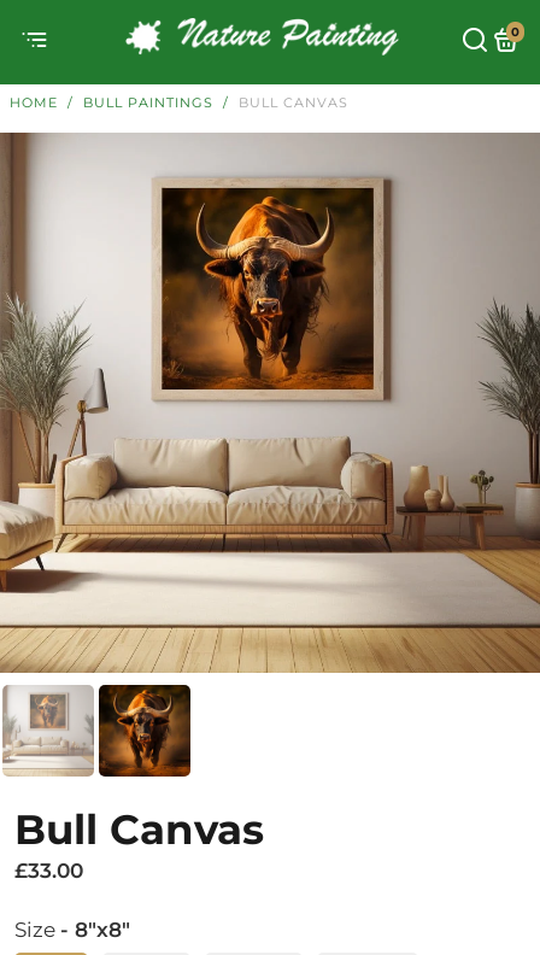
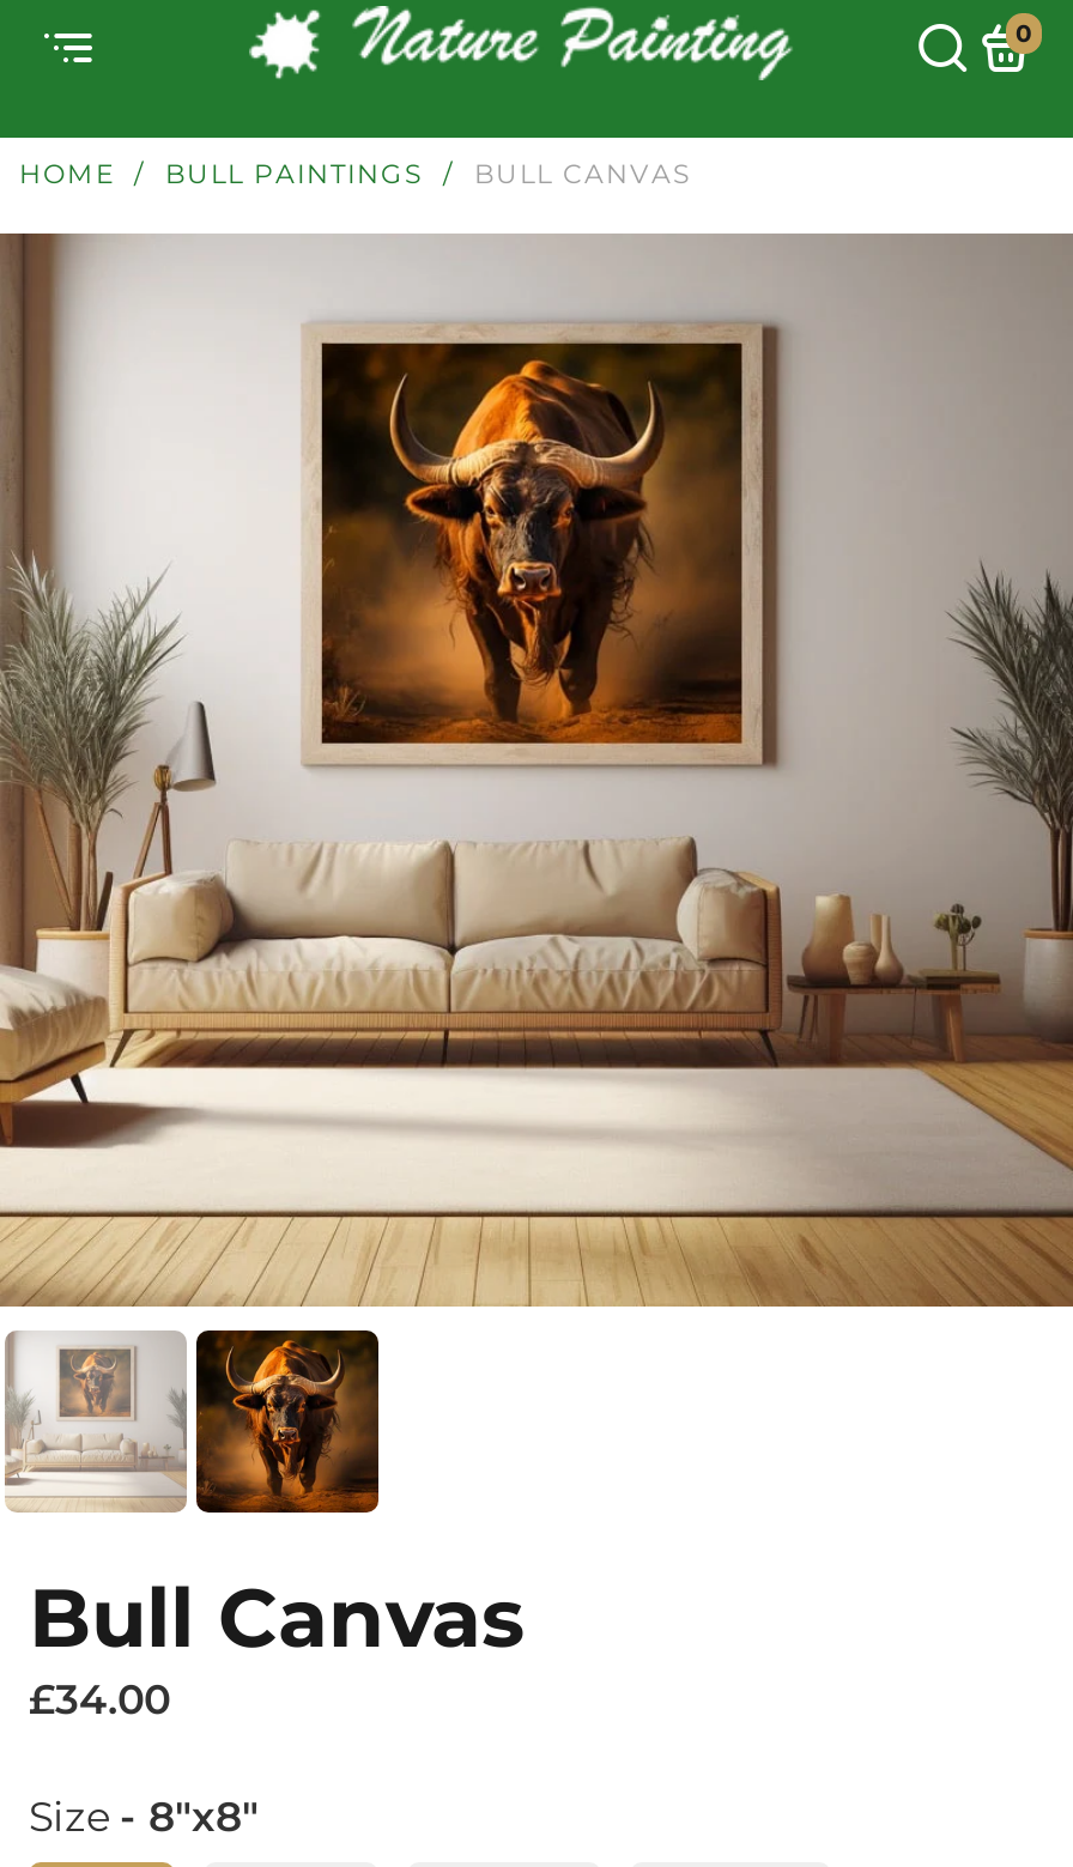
[14,858,83,882] £33.00 -> [29,1674,170,1722] £34.00

